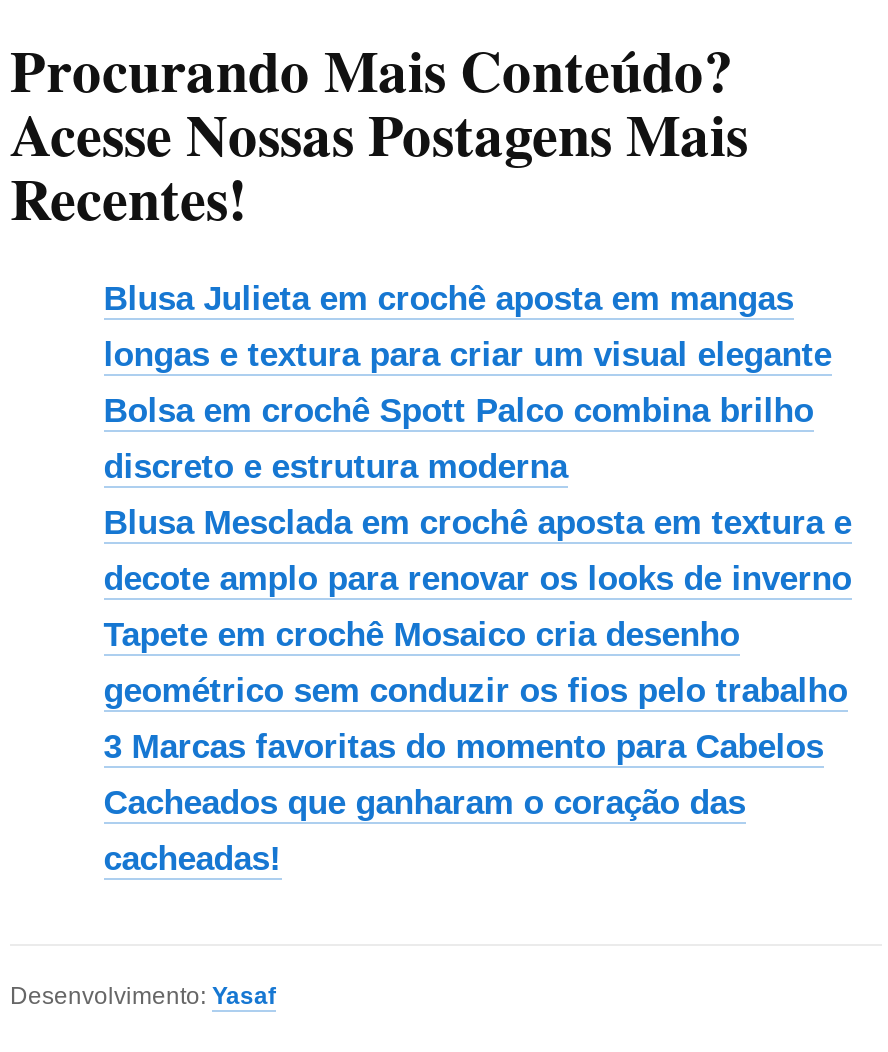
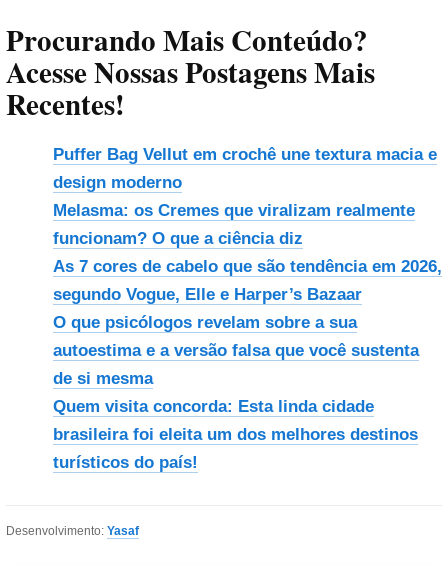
[103,279,851,877] Blusa Julieta em crochê aposta em mangas | longas e textura para criar um visual elegante | Bolsa em crochê Spott Palco combina brilho | discreto e estrutura moderna | Blusa Mesclada em crochê aposta em textura e | decote amplo para renovar os looks de inverno | Tapete em crochê Mosaico cria desenho | geométrico sem conduzir os fios pelo trabalho | 3 Marcas favoritas do momento para Cabelos | Cacheados que ganharam o coração das | cacheadas! -> [53,145,442,472] Puffer Bag Vellut em crochê une textura macia e | design moderno | Melasma: os Cremes que viralizam realmente | funcionam? O que a ciência diz | As 7 cores de cabelo que são tendência em 2026, | segundo Vogue, Elle e Harper’s Bazaar | O que psicólogos revelam sobre a sua | autoestima e a versão falsa que você sustenta | de si mesma | Quem visita concorda: Esta linda cidade | brasileira foi eleita um dos melhores destinos | turísticos do país!

